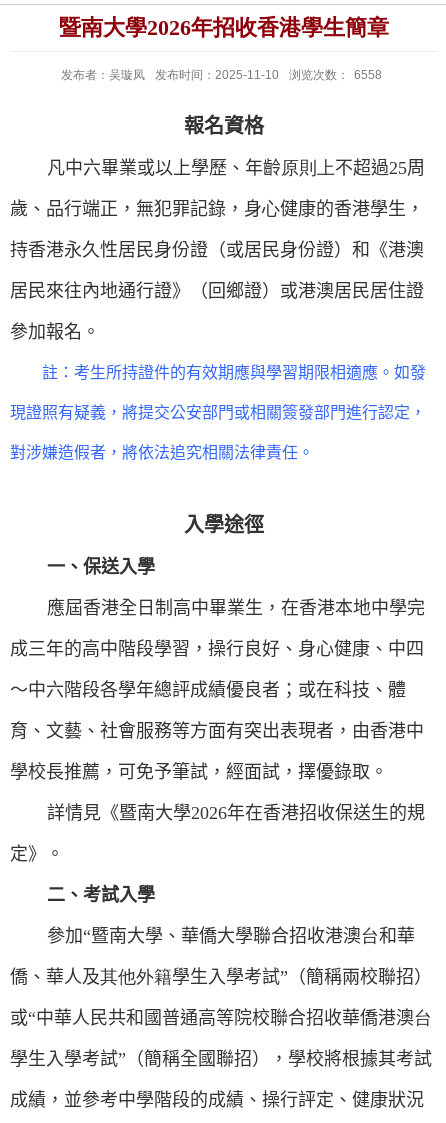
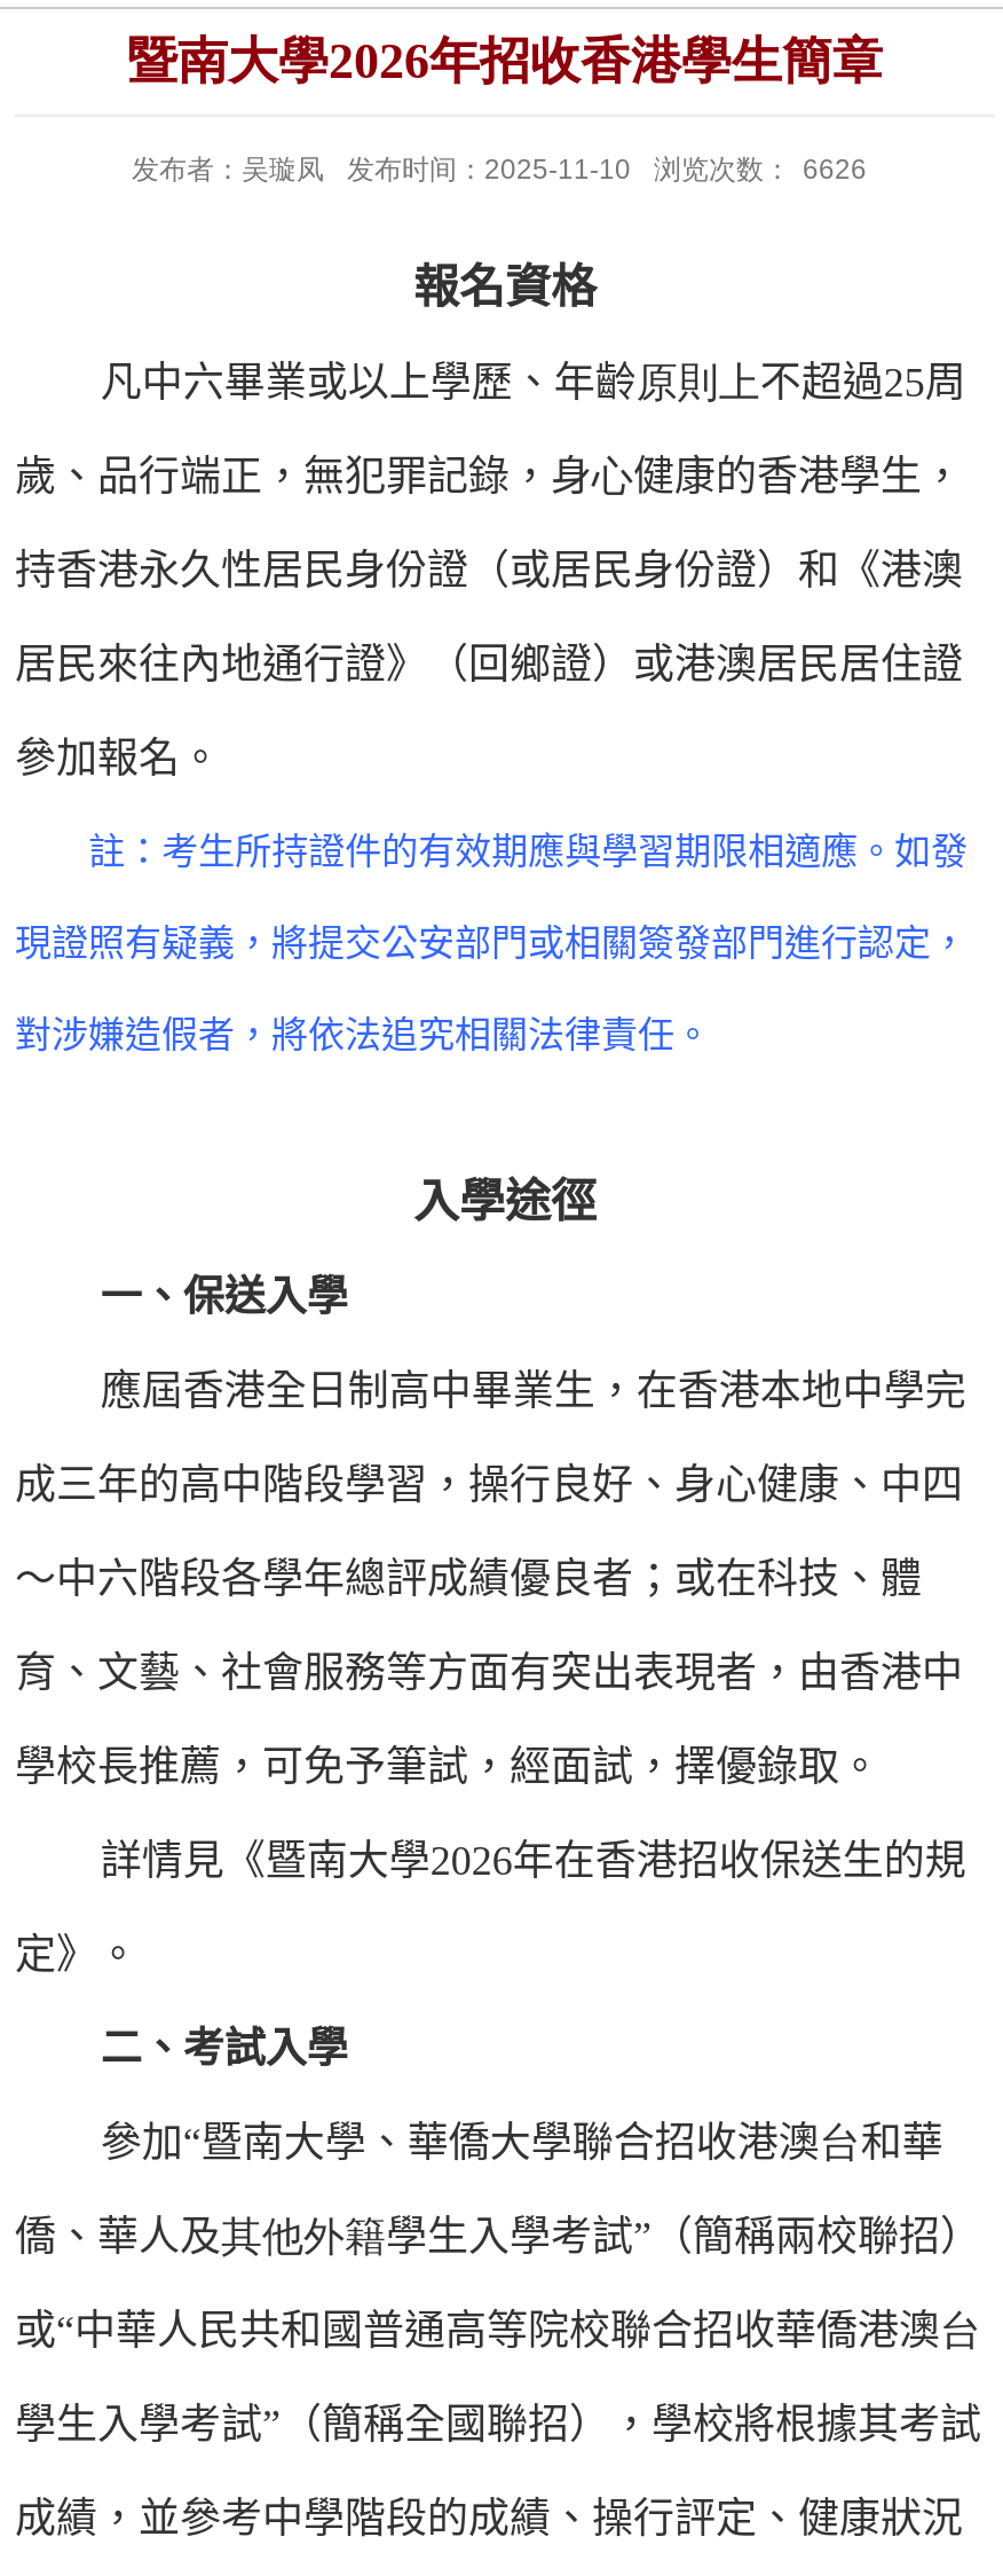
[61,68,382,82] 发布者：吴璇凤 发布时间：2025-11-10 浏览次数： 6558 -> [132,154,867,186] 发布者：吴璇凤 发布时间：2025-11-10 浏览次数： 6626

